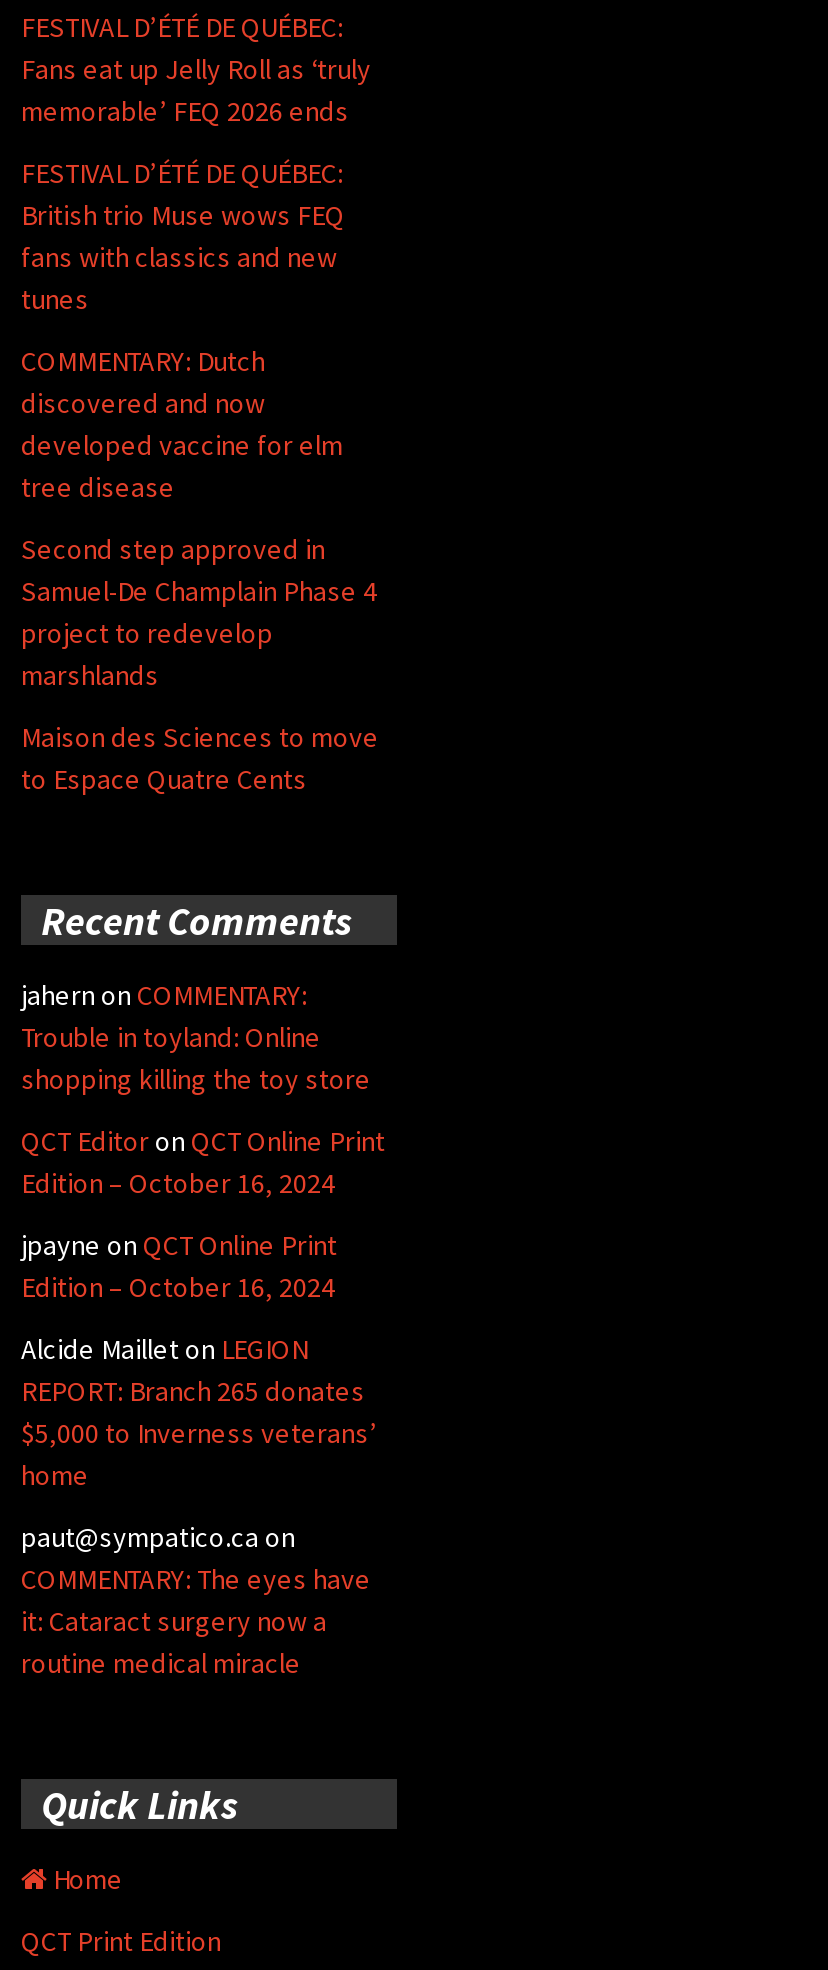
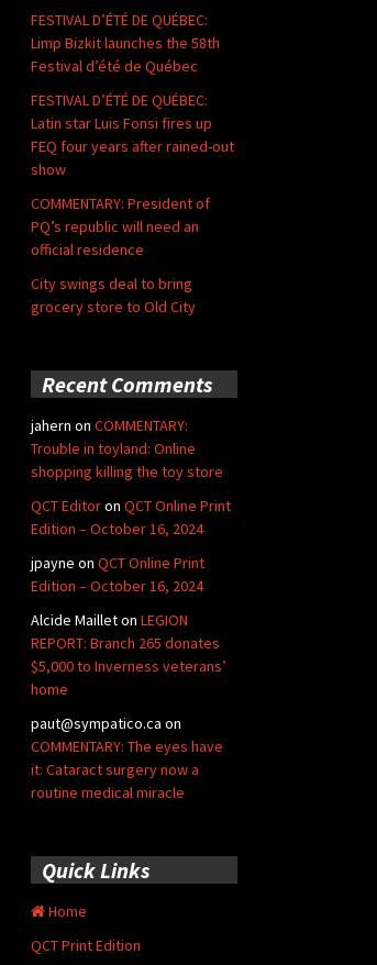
[21,52,371,130] Fans eat up Jelly Roll as ‘truly | memorable’ FEQ 2026 ends -> [31,33,220,76] Limp Bizkit launches the 58th | Festival d’été de Québec
[21,198,379,798] British trio Muse wows FEQ | fans with classics and new | tunes | COMMENTARY: Dutch | discovered and now | developed vaccine for elm | tree disease | Second step approved in | Samuel-De Champlain Phase 4 | project to redevelop | marshlands | Maison des Sciences to move | to Espace Quatre Cents -> [31,114,234,317] Latin star Luis Fonsi fires up | FEQ four years after rained-out | show | COMMENTARY: President of | PQ’s republic will need an | official residence | City swings deal to bring | grocery store to Old City

